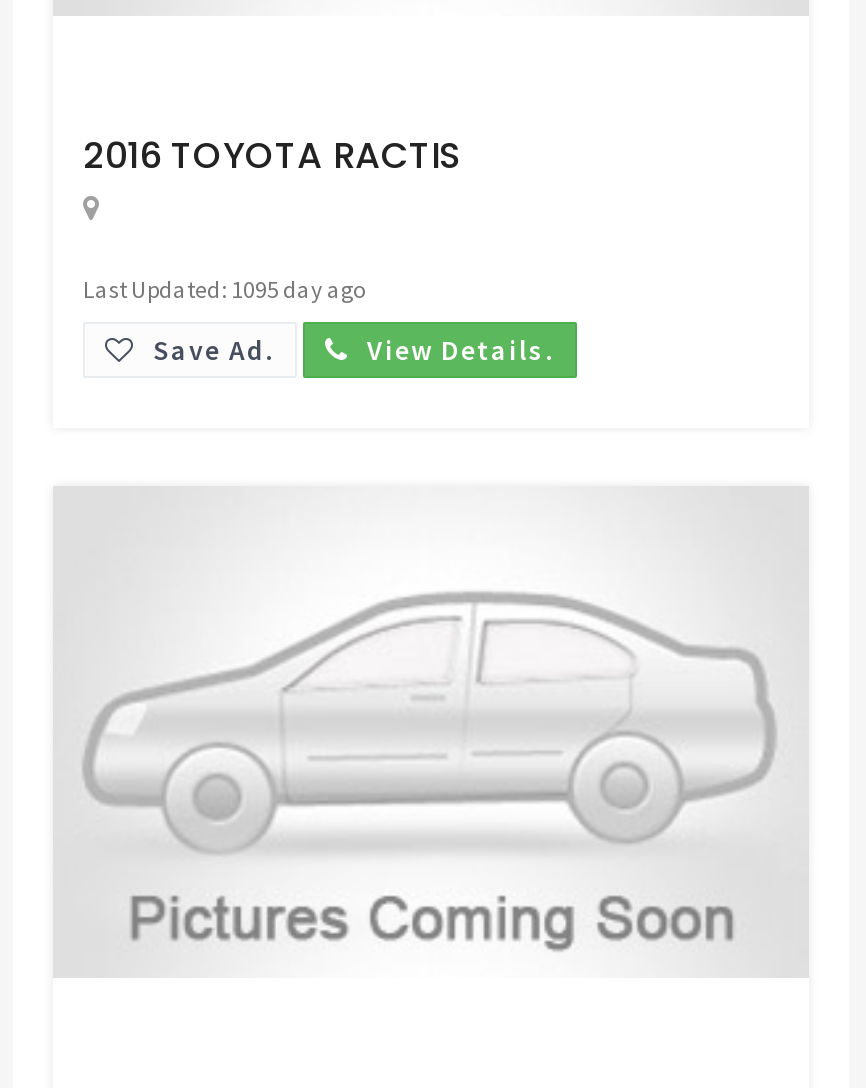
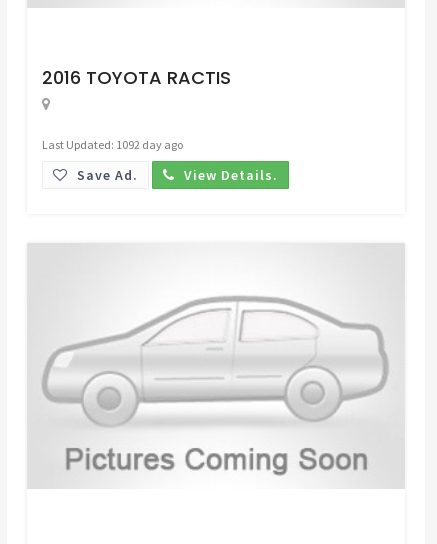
[83,273,365,303] Last Updated: 1095 day ago -> [42,137,183,152] Last Updated: 1092 day ago

